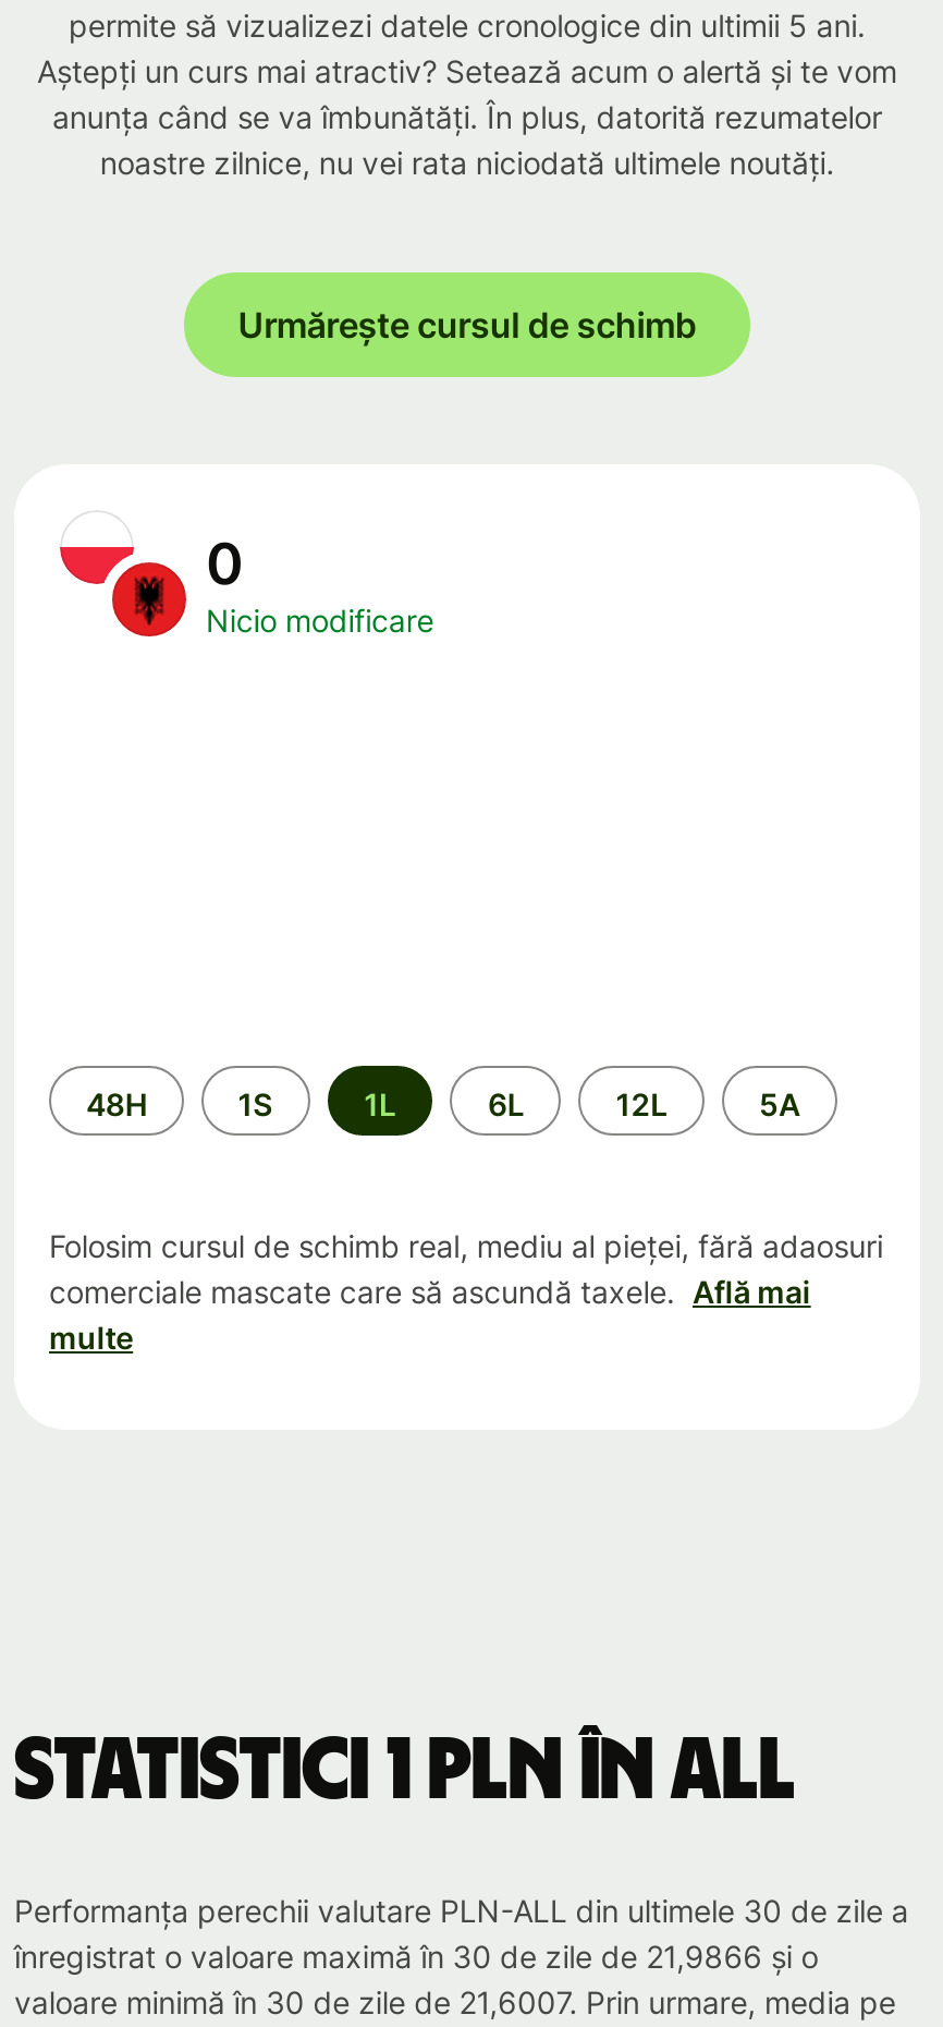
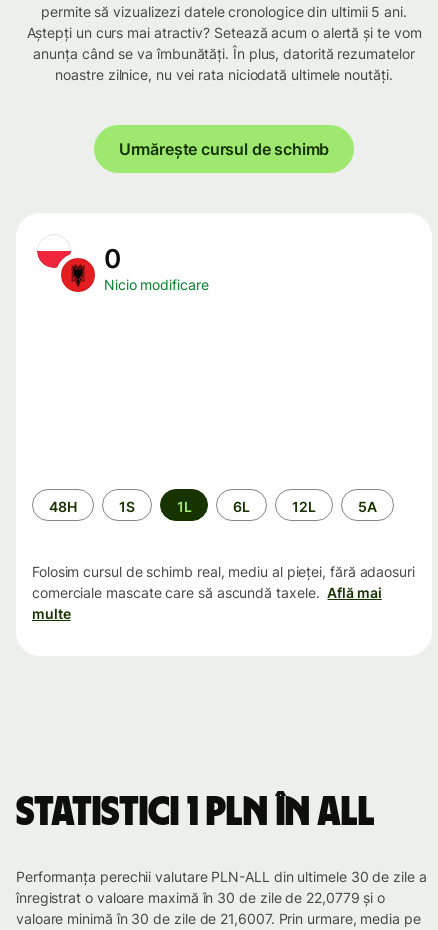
[14,1938,818,1975] înregistrat o valoare maximă în 30 de zile de 21,9866 și o -> [16,889,385,906] înregistrat o valoare maximă în 30 de zile de 22,0779 și o

